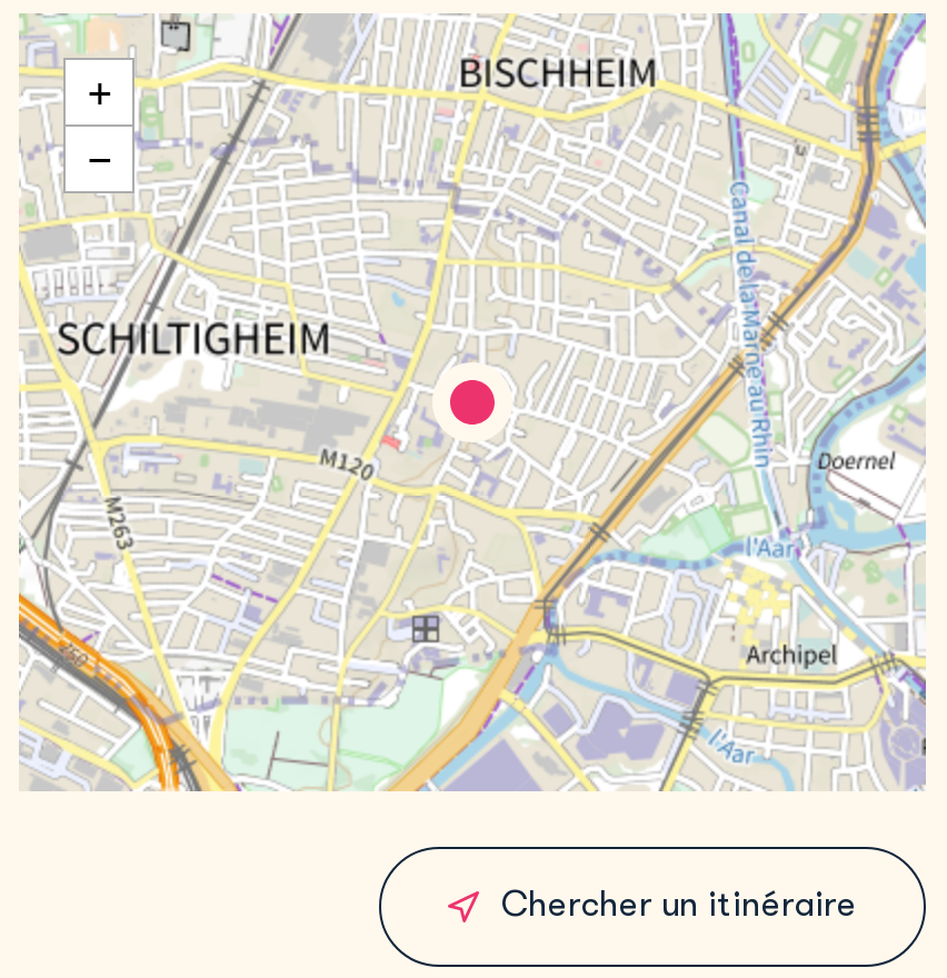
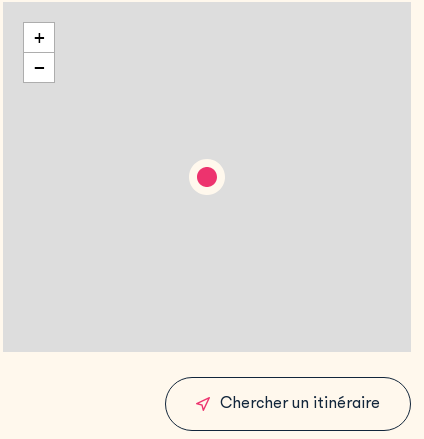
[17,11,928,794] [image] -> none

